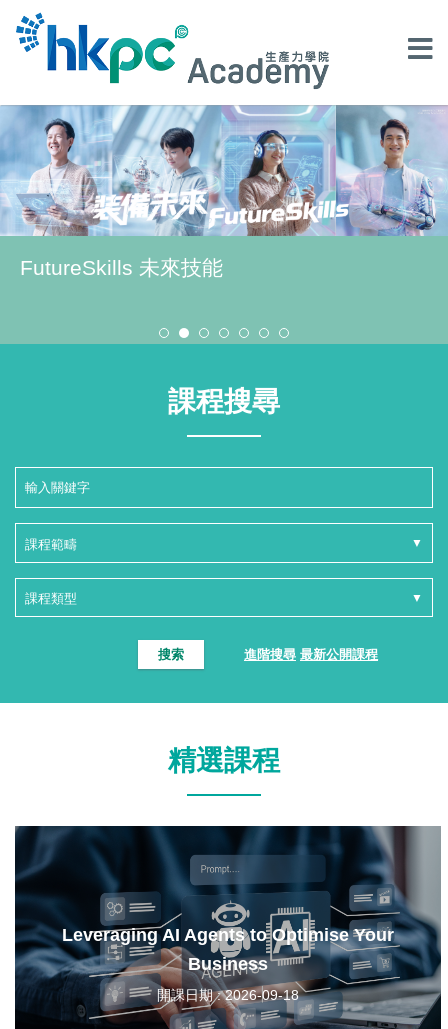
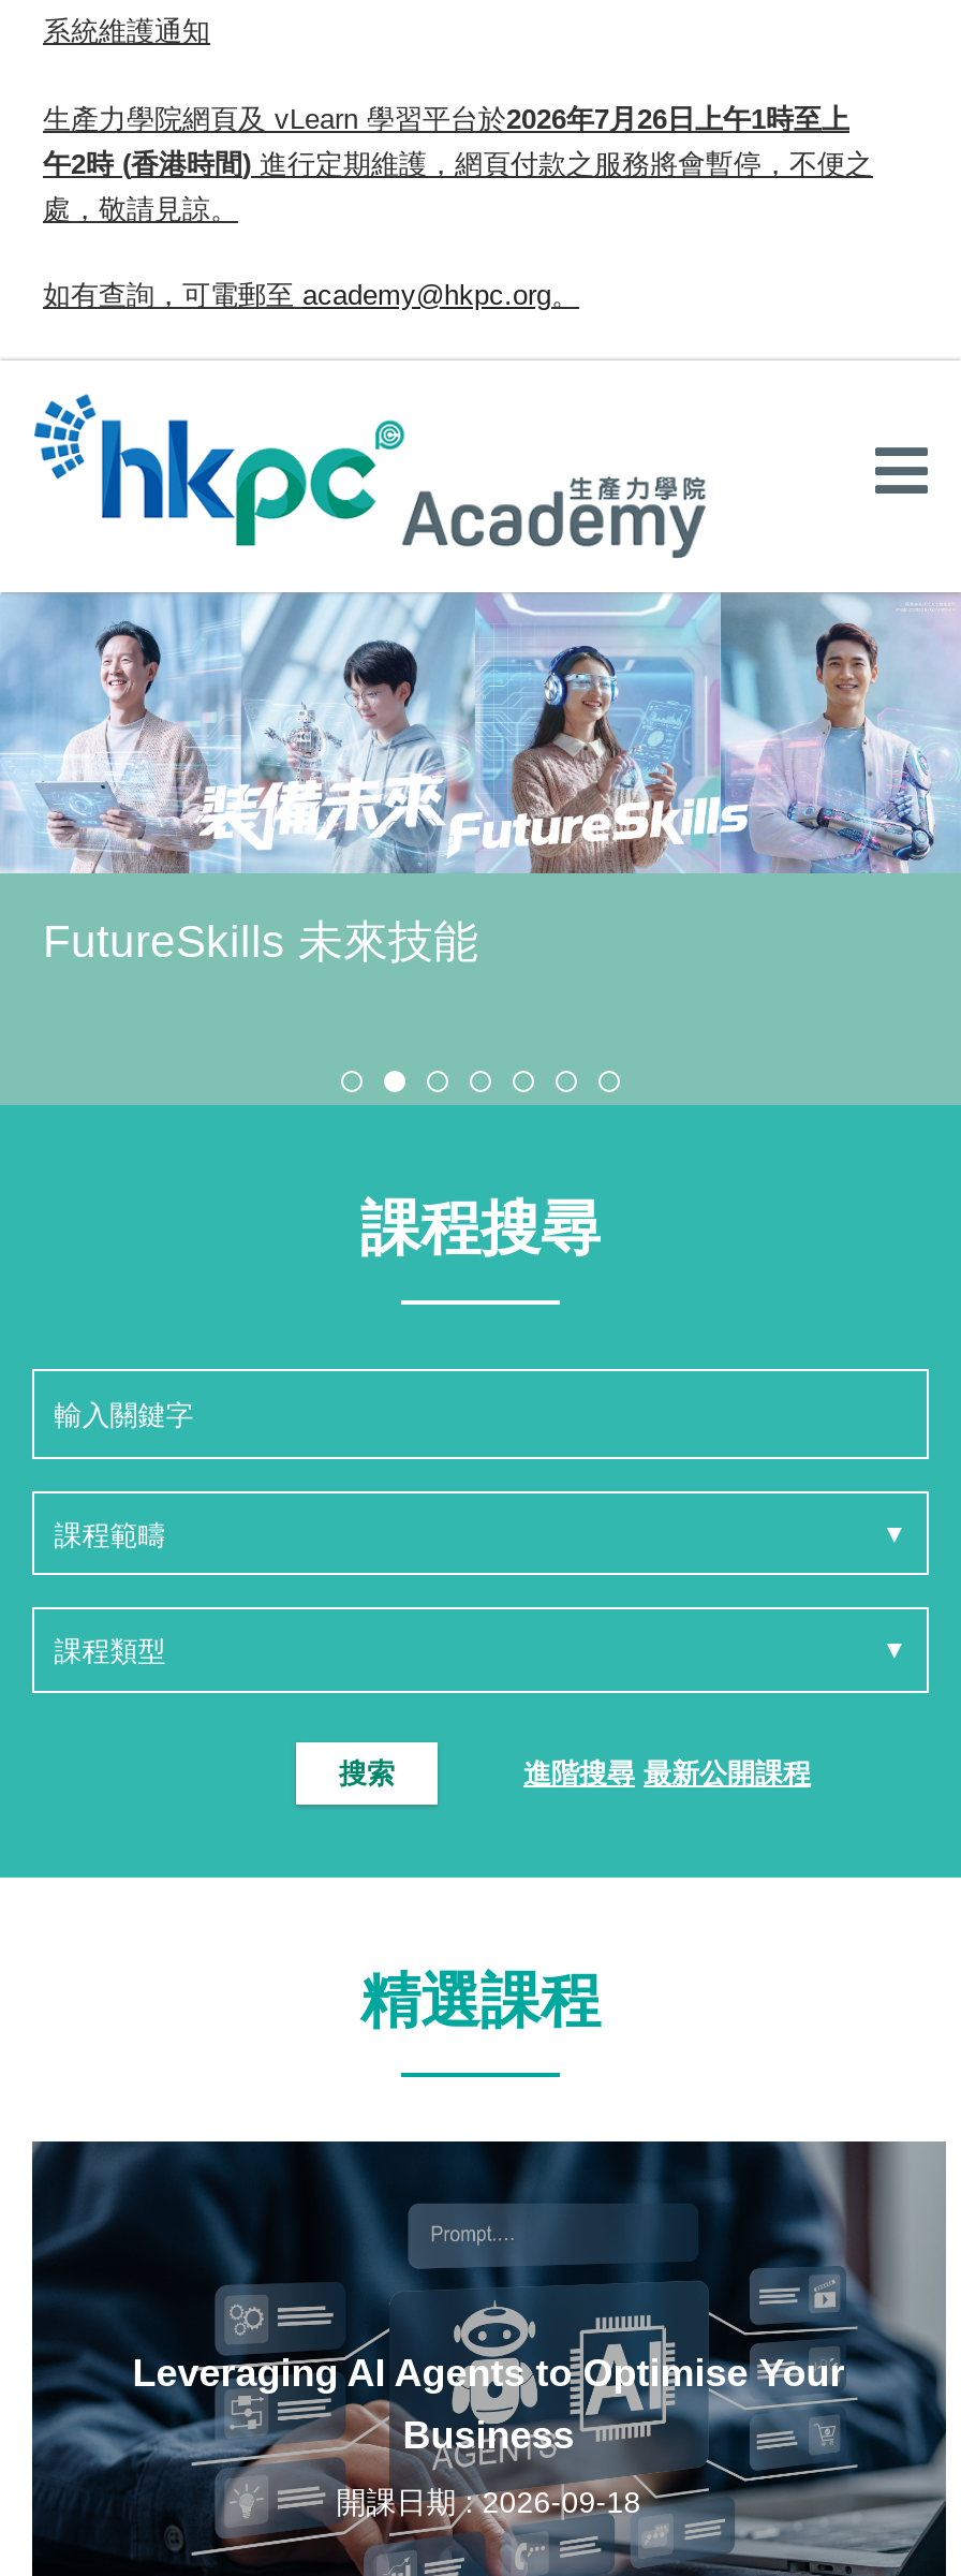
none -> [43,15,873,312] 系統維護通知 | 生產力學院網頁及vLearn學習平台於2026年7月26日上午1時至上 | 午2時(香港時間)進行定期維護，網頁付款之服務將會暫停，不便之 | 處，敬請見諒。 | 如有查詢，可電郵至academy@hkpc.org。

